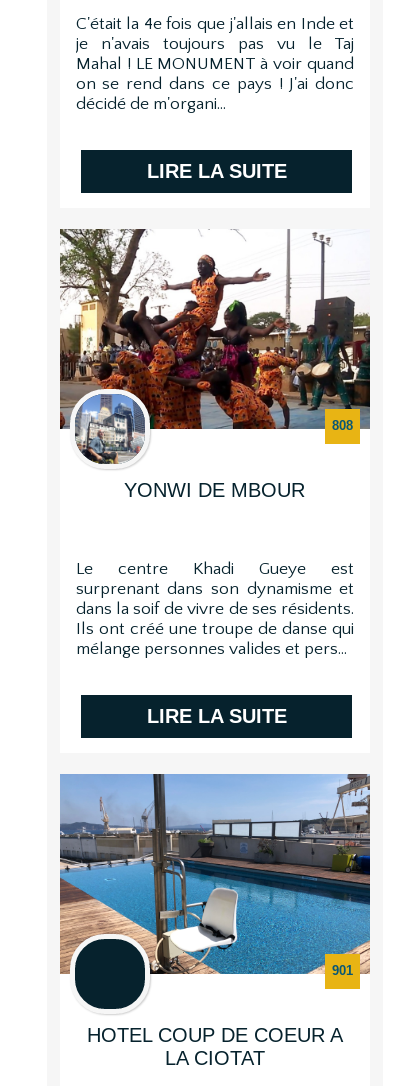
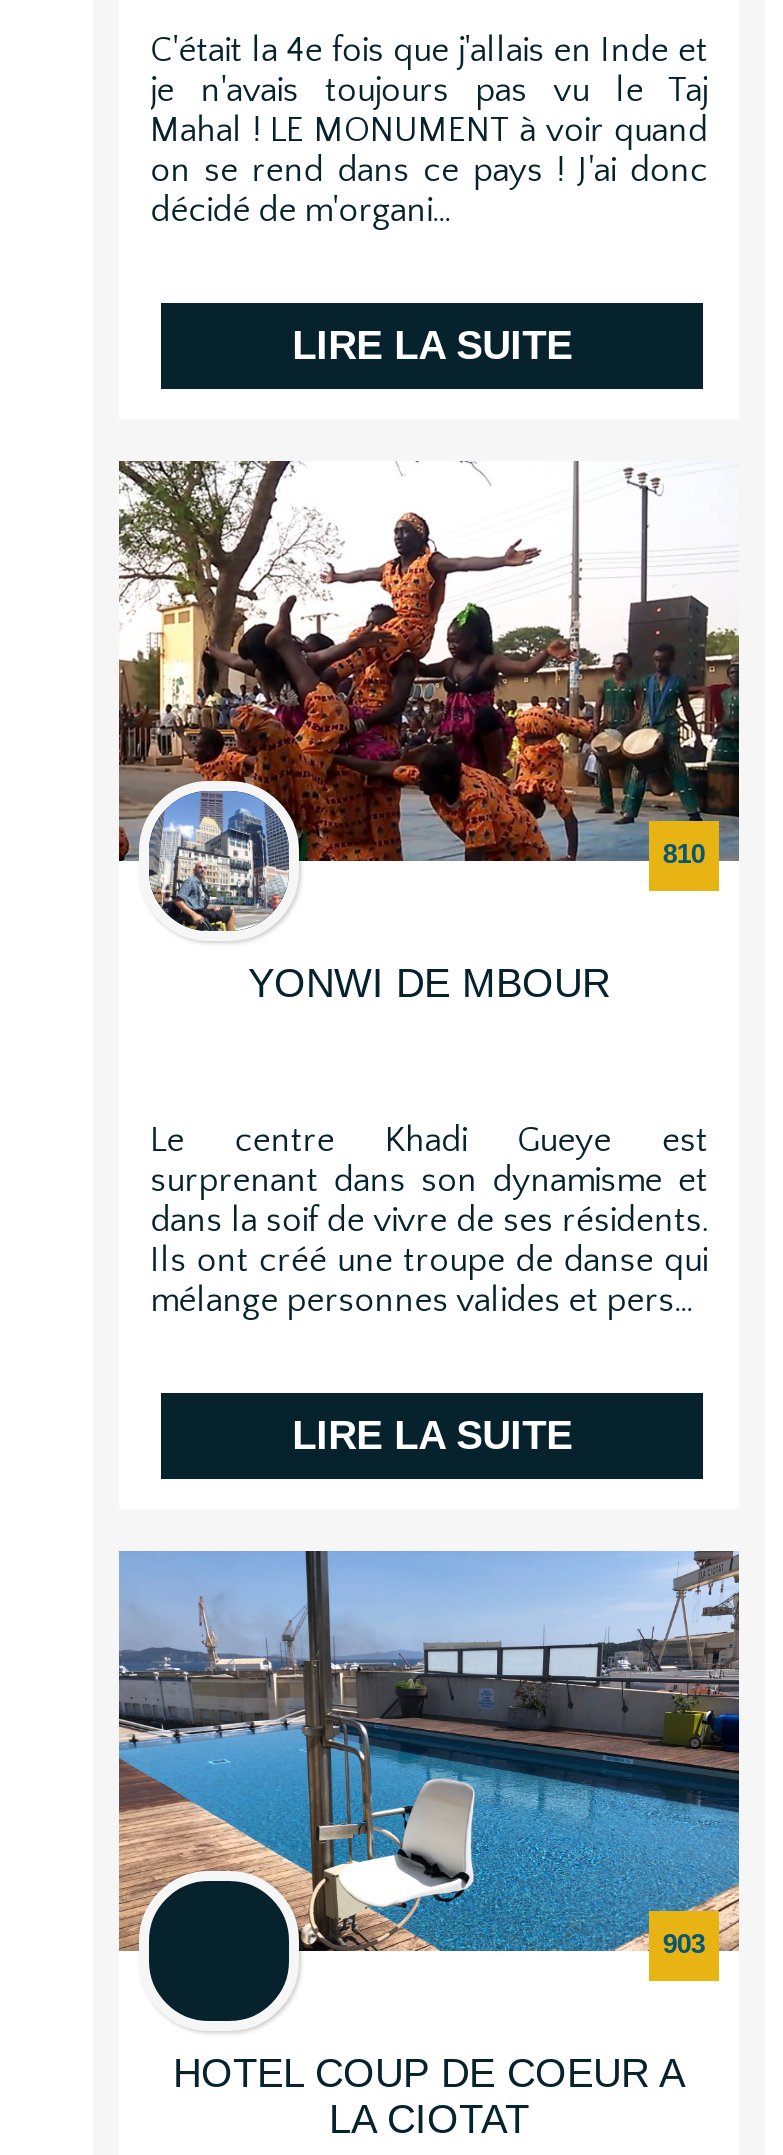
[332,418,353,433] 808 -> [663,839,705,869] 810
[332,963,353,978] 901 -> [663,1929,705,1959] 903

